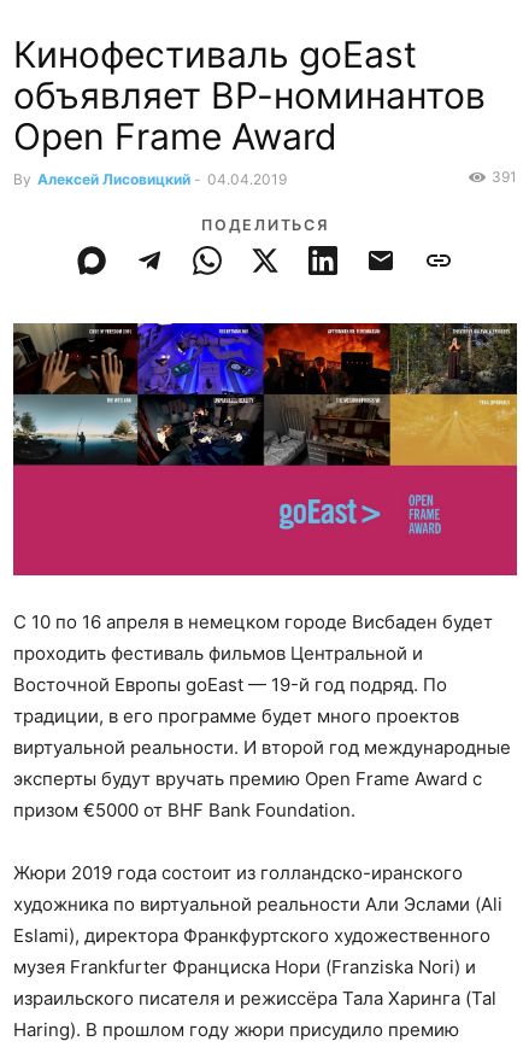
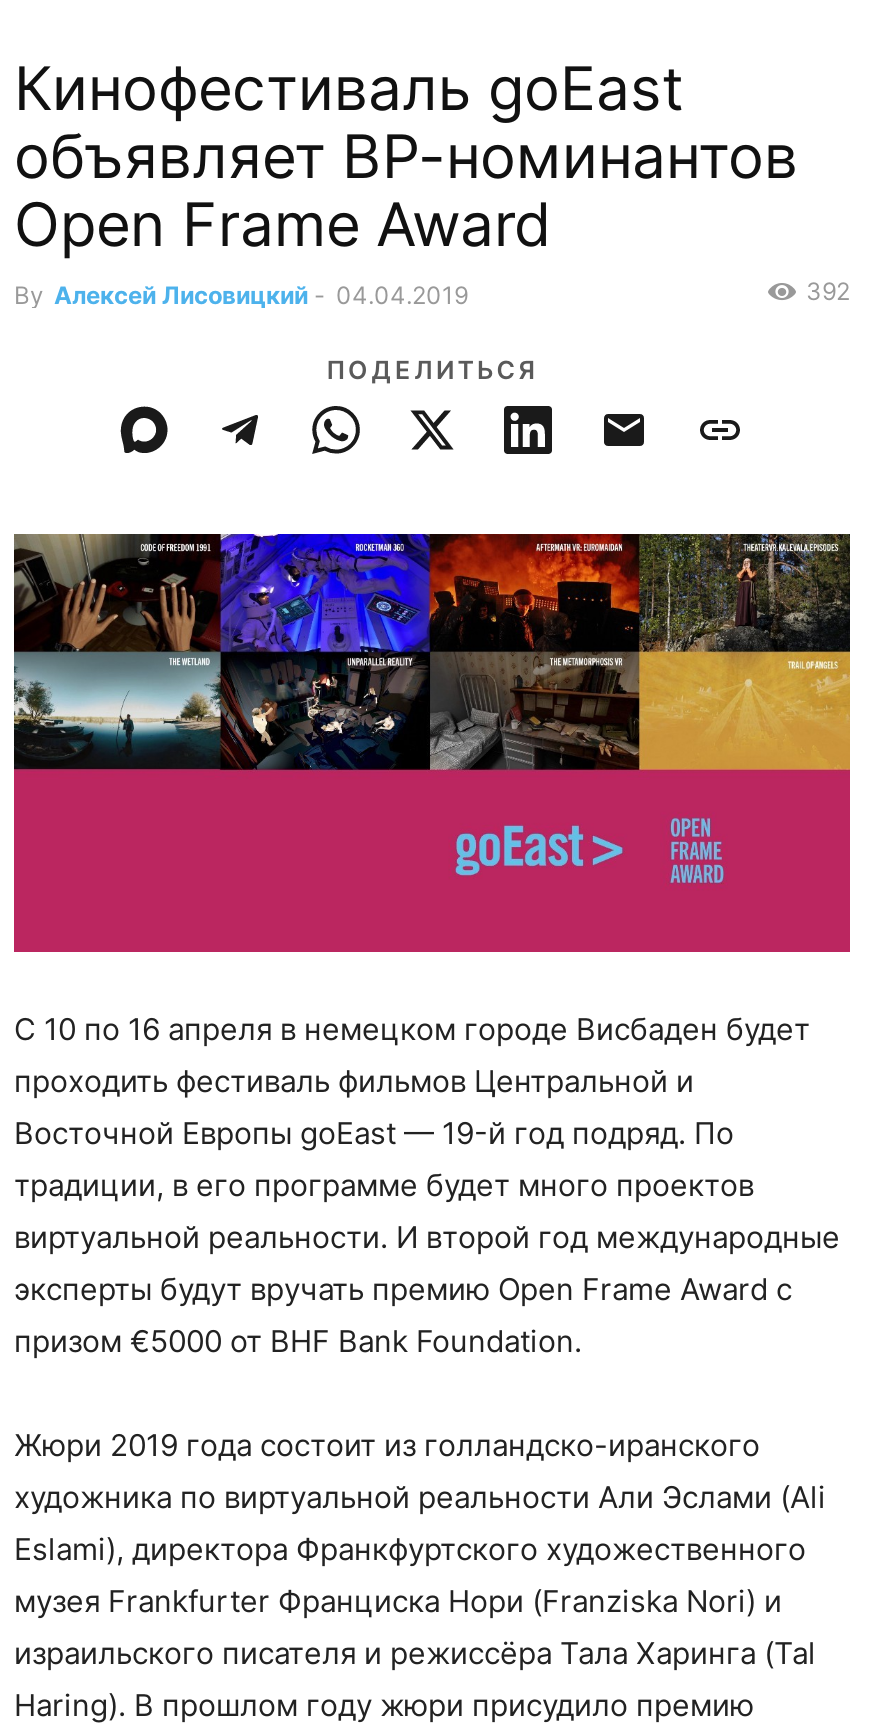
[492,167,517,186] 391 -> [806,276,850,306] 392

